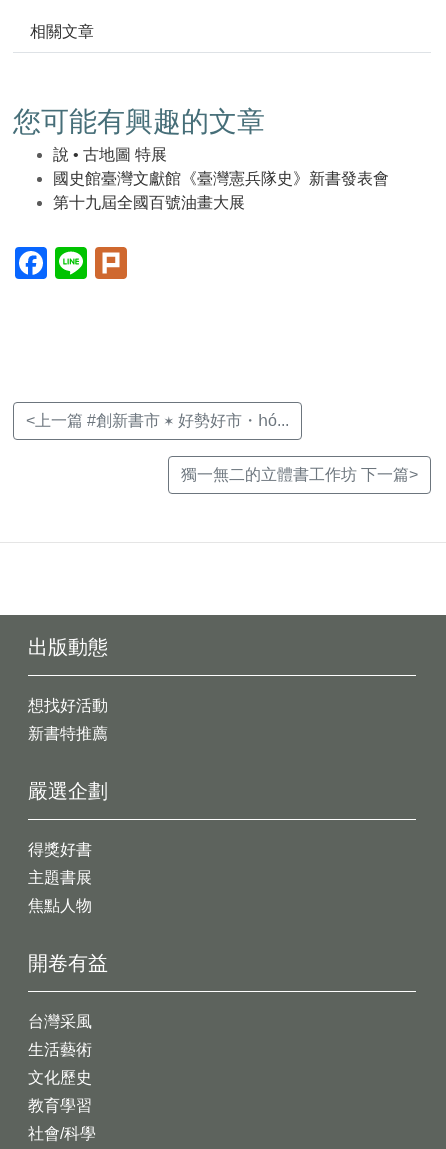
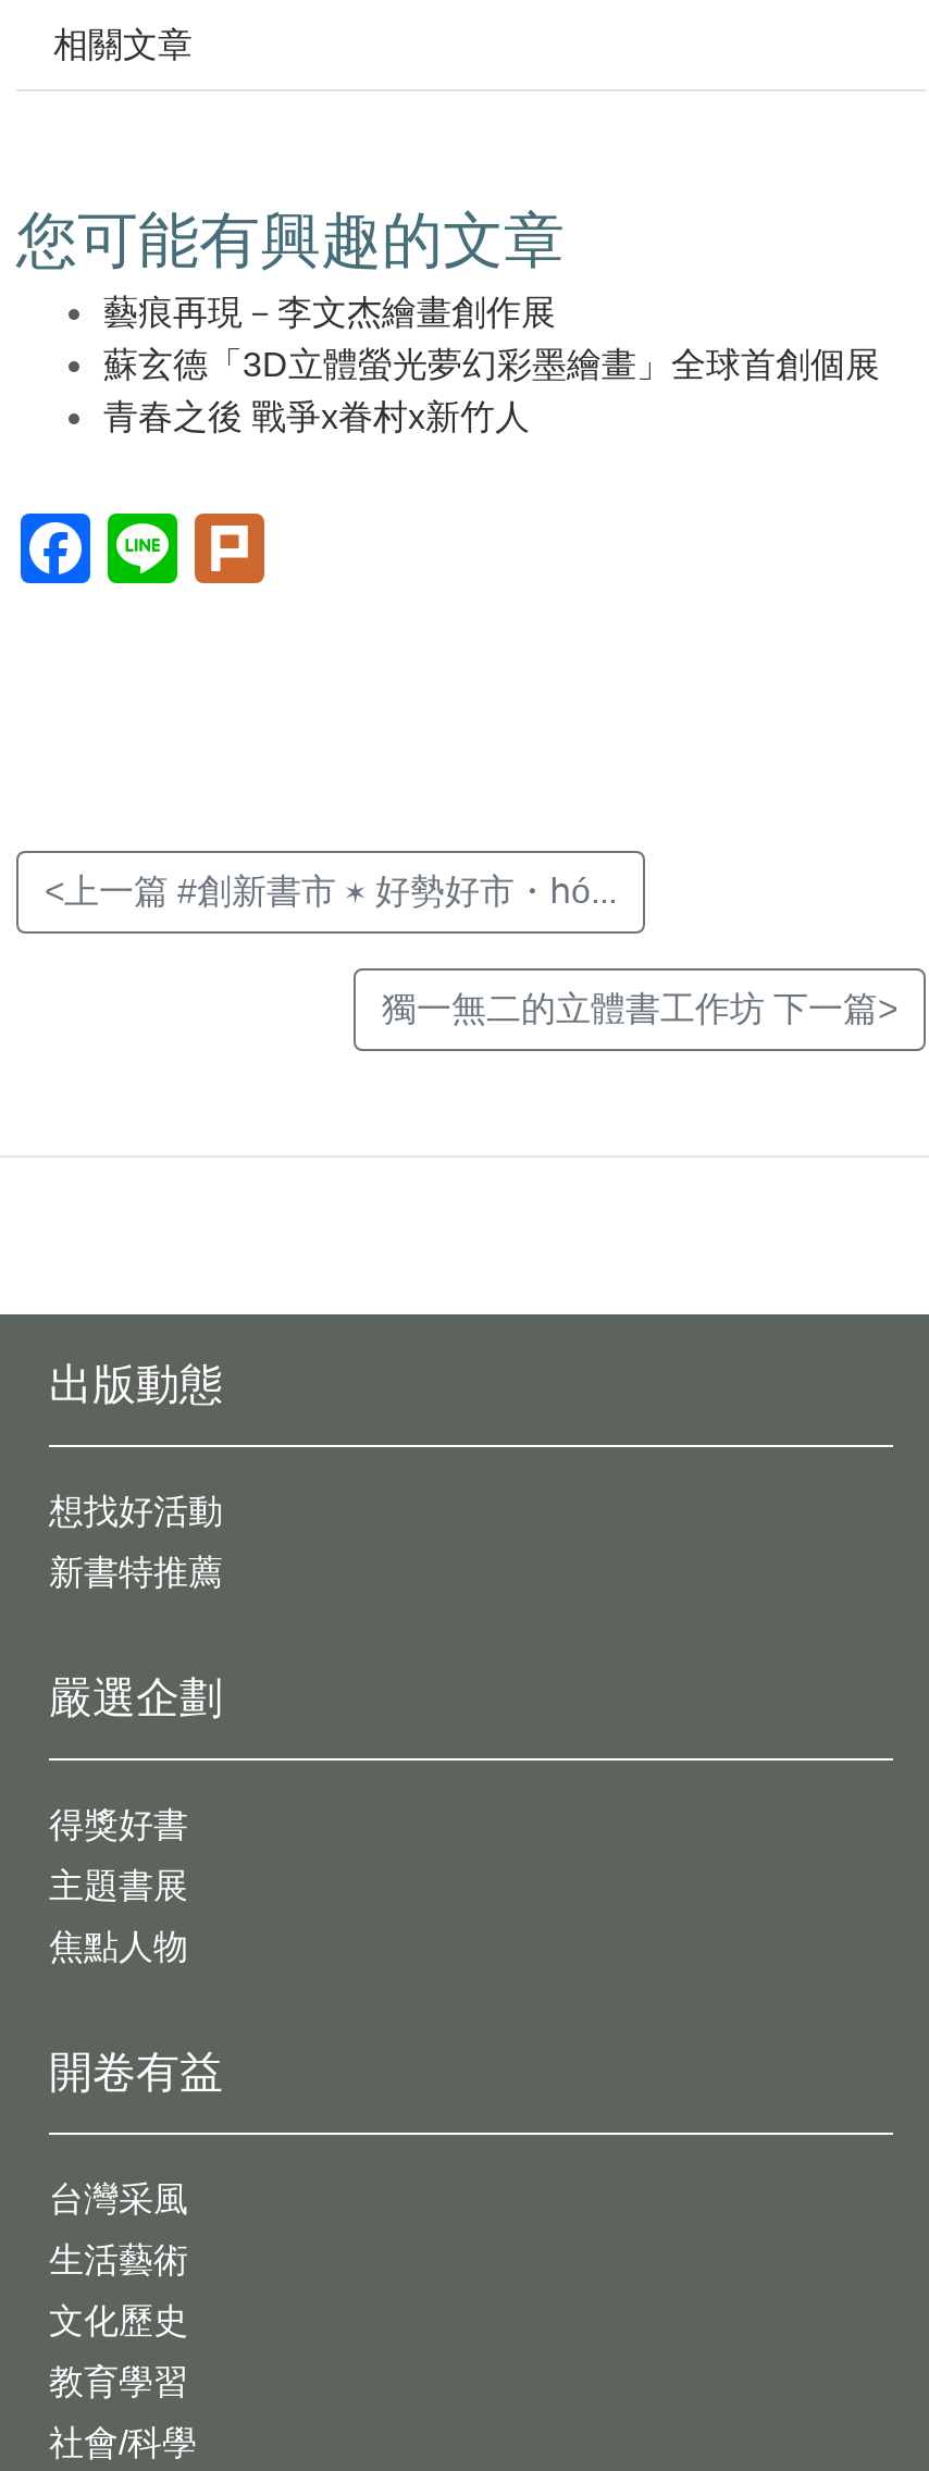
[53,146,389,211] 說 • 古地圖 特展 | 國史館臺灣文獻館《臺灣憲兵隊史》新書發表會 | 第十九屆全國百號油畫大展 -> [103,293,880,435] 藝痕再現－李文杰繪畫創作展 | 蘇玄德「3D立體螢光夢幻彩墨繪畫」全球首創個展 | 青春之後 戰爭x眷村x新竹人

